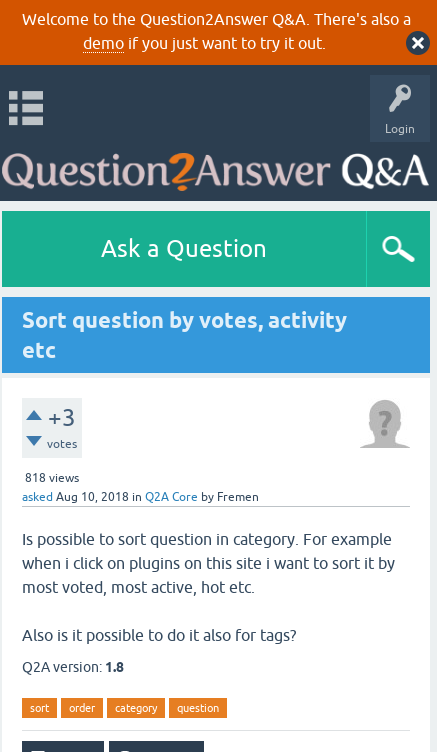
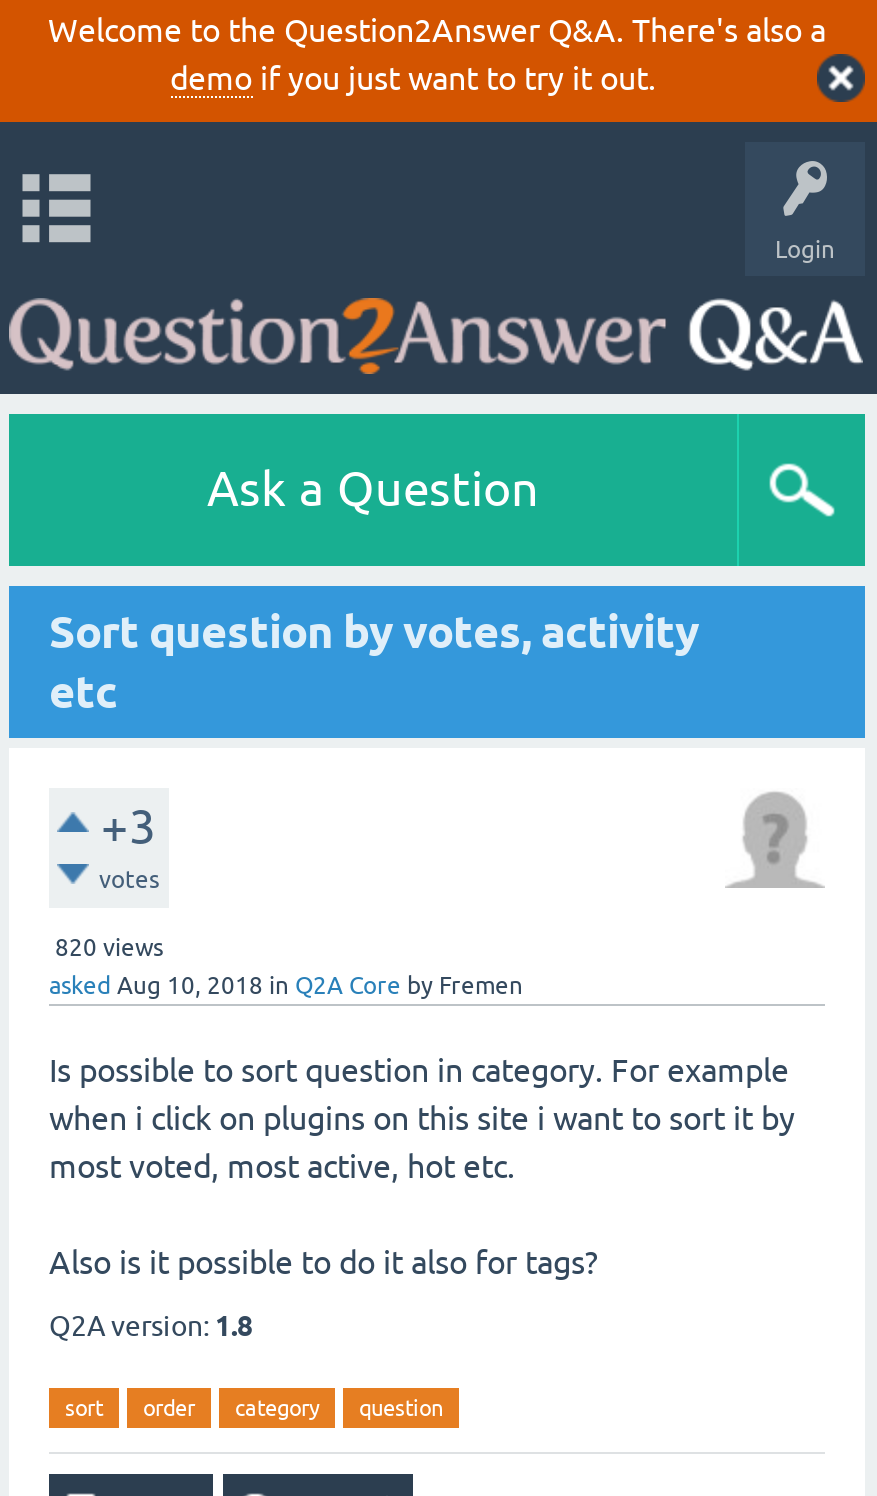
[25,471,79,485] 818 views -> [55,934,163,962] 820 views

